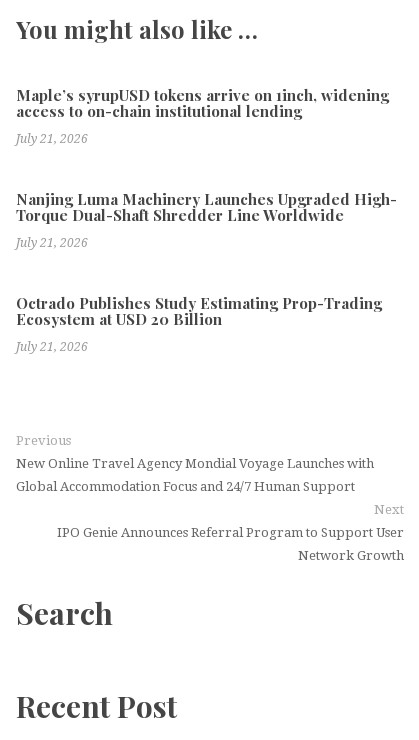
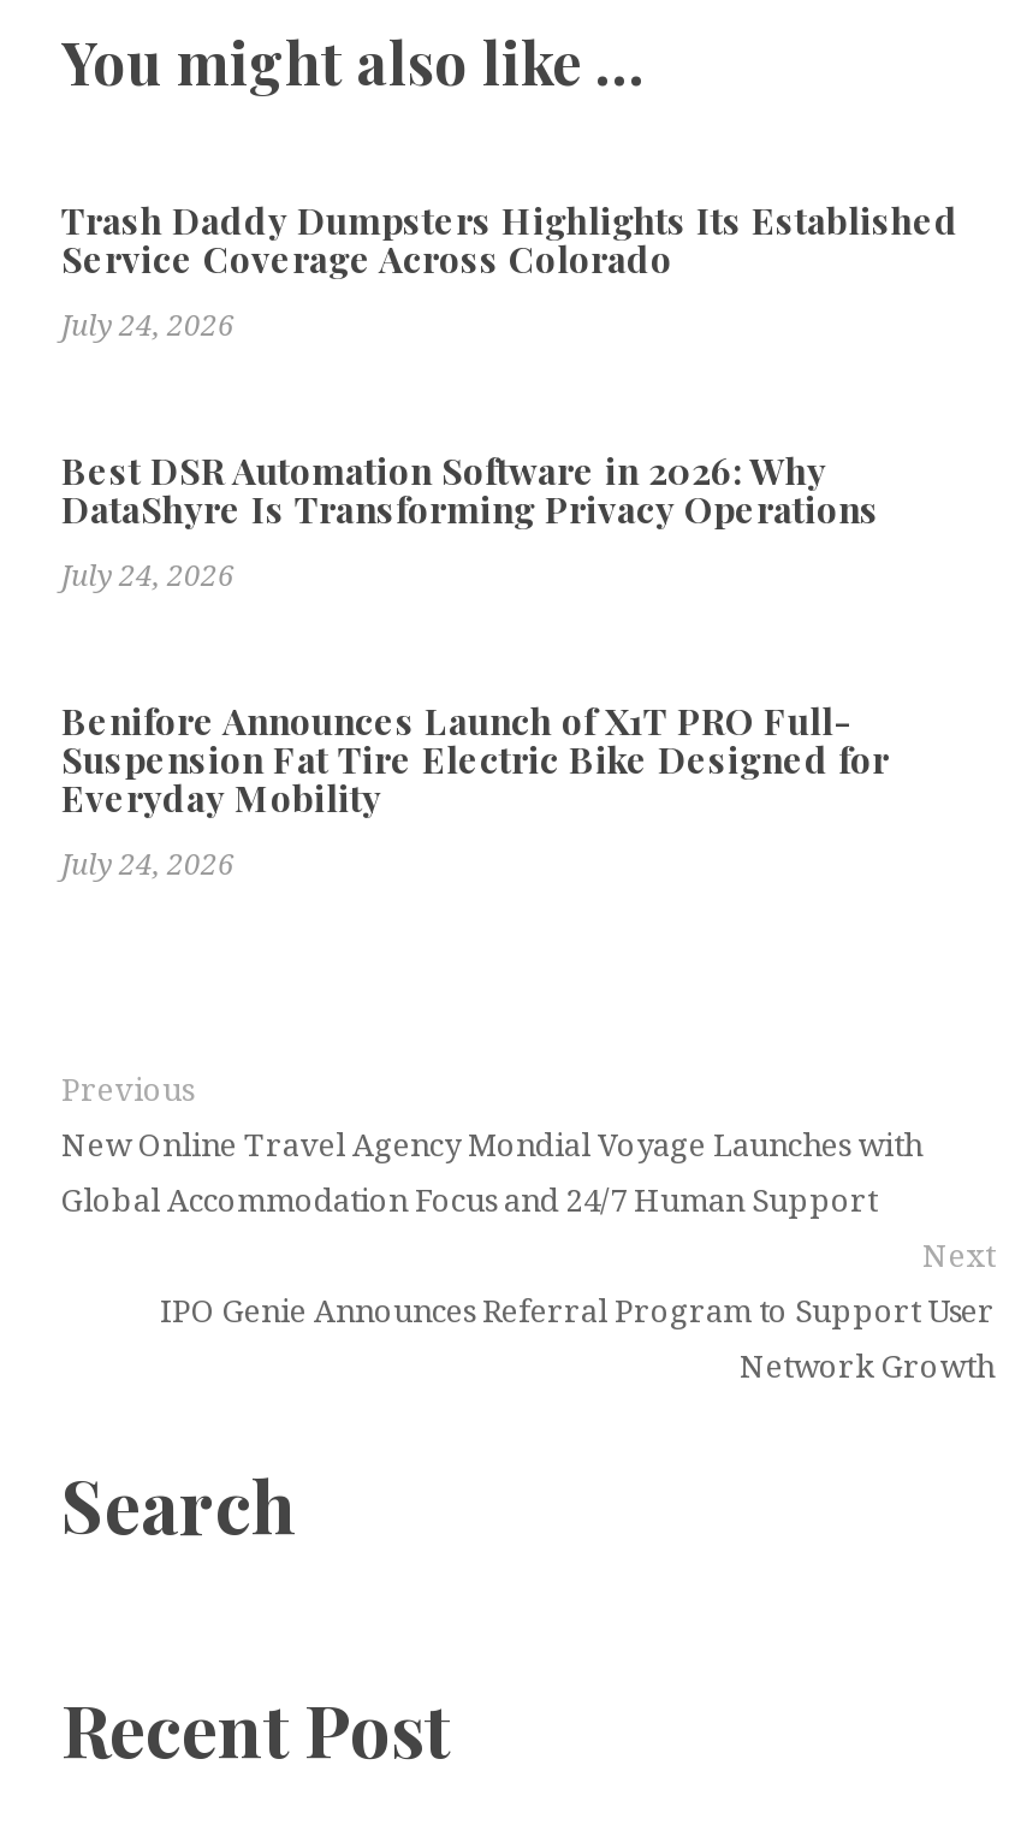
[16,85,389,121] Maple’s syrupUSD tokens arrive on 1inch, widening | access to on-chain institutional lending -> [61,195,958,282] Trash Daddy Dumpsters Highlights Its Established | Service Coverage Across Colorado
[16,132,88,146] July 21, 2026 -> [61,308,235,342] July 24, 2026
[16,189,397,225] Nanjing Luma Machinery Launches Upgraded High- | Torque Dual-Shaft Shredder Line Worldwide -> [61,445,879,532] Best DSR Automation Software in 2026: Why | DataShyre Is Transforming Privacy Operations
[16,236,88,250] July 21, 2026 -> [61,558,235,592] July 24, 2026
[16,293,382,329] Octrado Publishes Study Estimating Prop-Trading | Ecosystem at USD 20 Billion -> [61,695,889,821] Benifore Announces Launch of X1T PRO Full- | Suspension Fat Tire Electric Bike Designed for | Everyday Mobility
[16,340,88,354] July 21, 2026 -> [61,847,235,881] July 24, 2026

